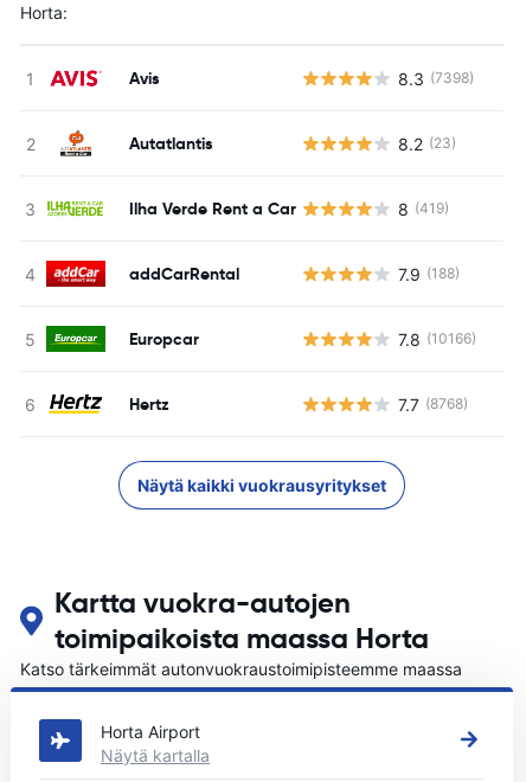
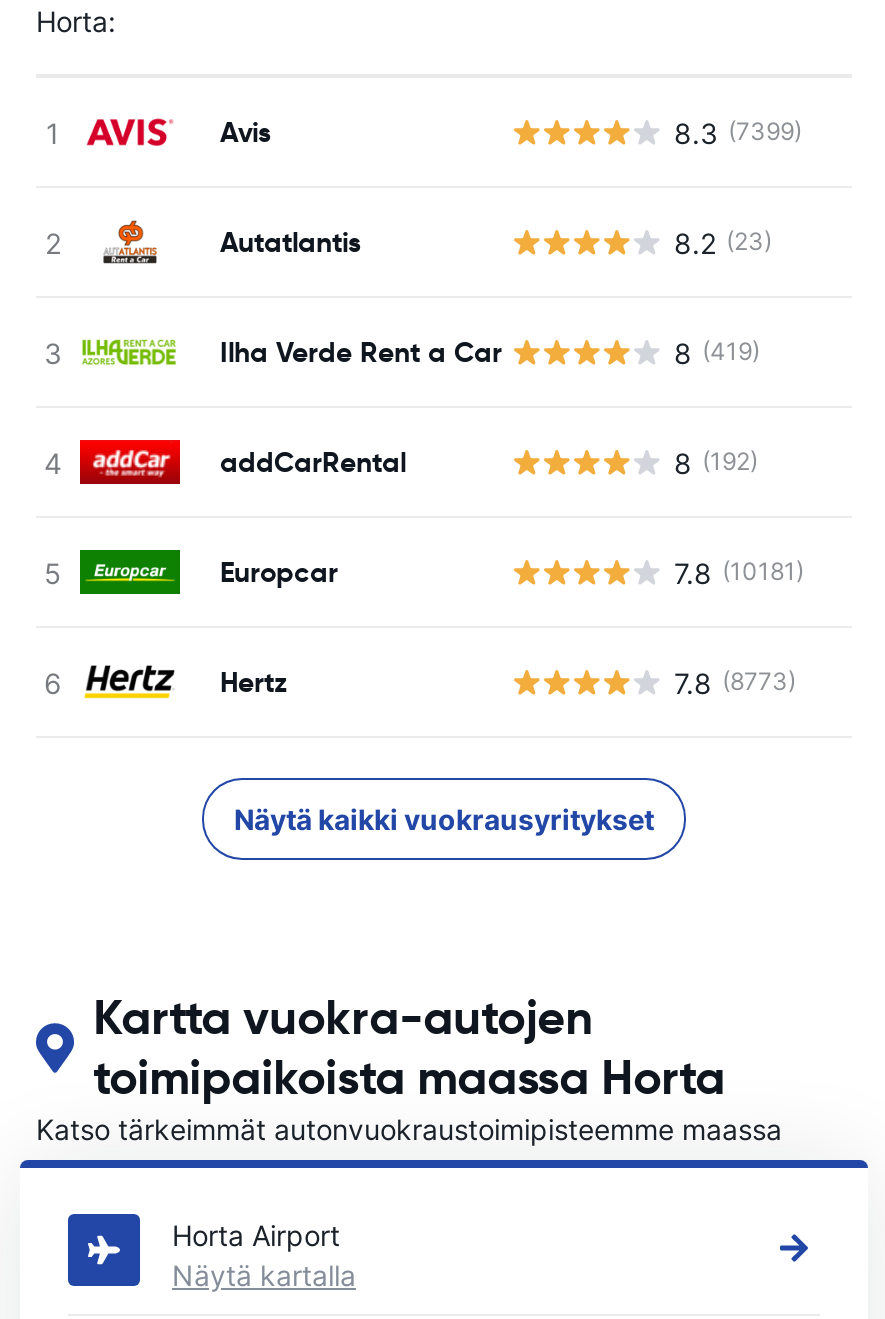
[398,68,474,88] 8.3 (7398) -> [674,115,802,149] 8.3 (7399)
[398,264,460,284] 7.9 (188) -> [674,445,758,479] 8 (192)
[398,329,476,349] 7.8 (10166) -> [674,555,804,589] 7.8 (10181)
[398,394,468,414] 7.7 (8768) -> [674,665,796,699] 7.8 (8773)

